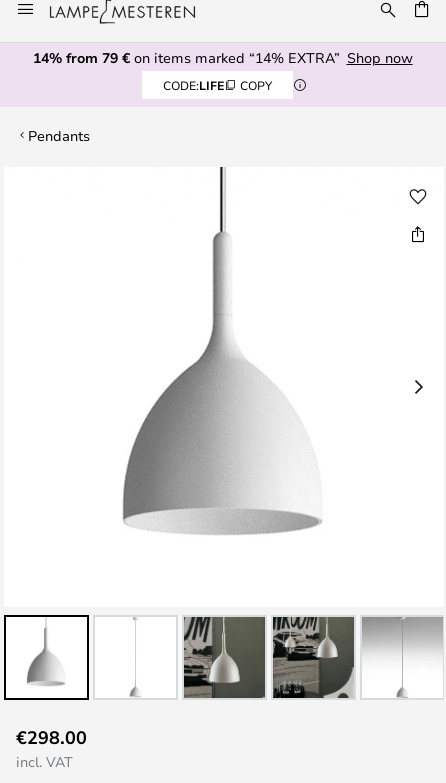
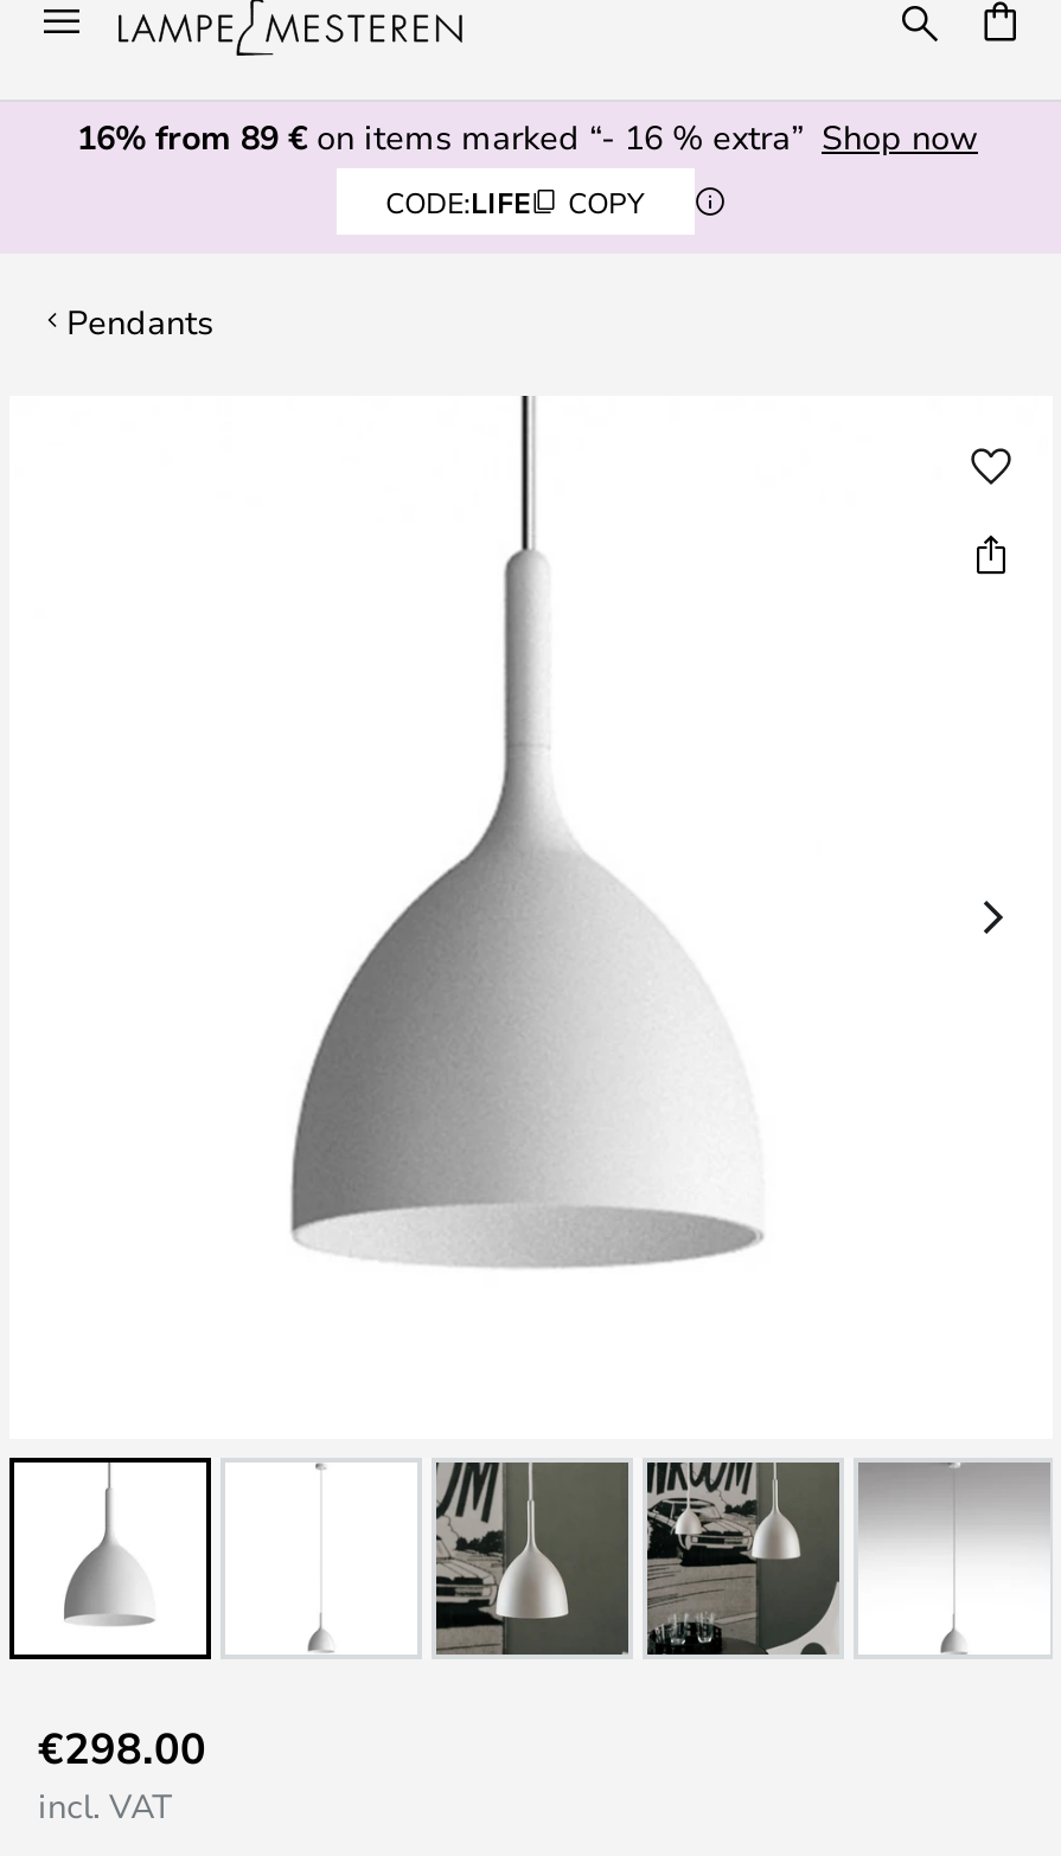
[32,48,412,67] 14% from 79 €on items marked “14% EXTRA” Shop now -> [77,114,978,159] 16% from 89 €on items marked “- 16 % extra” Shop now

